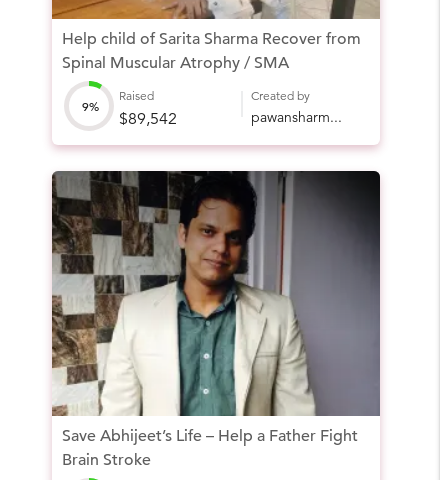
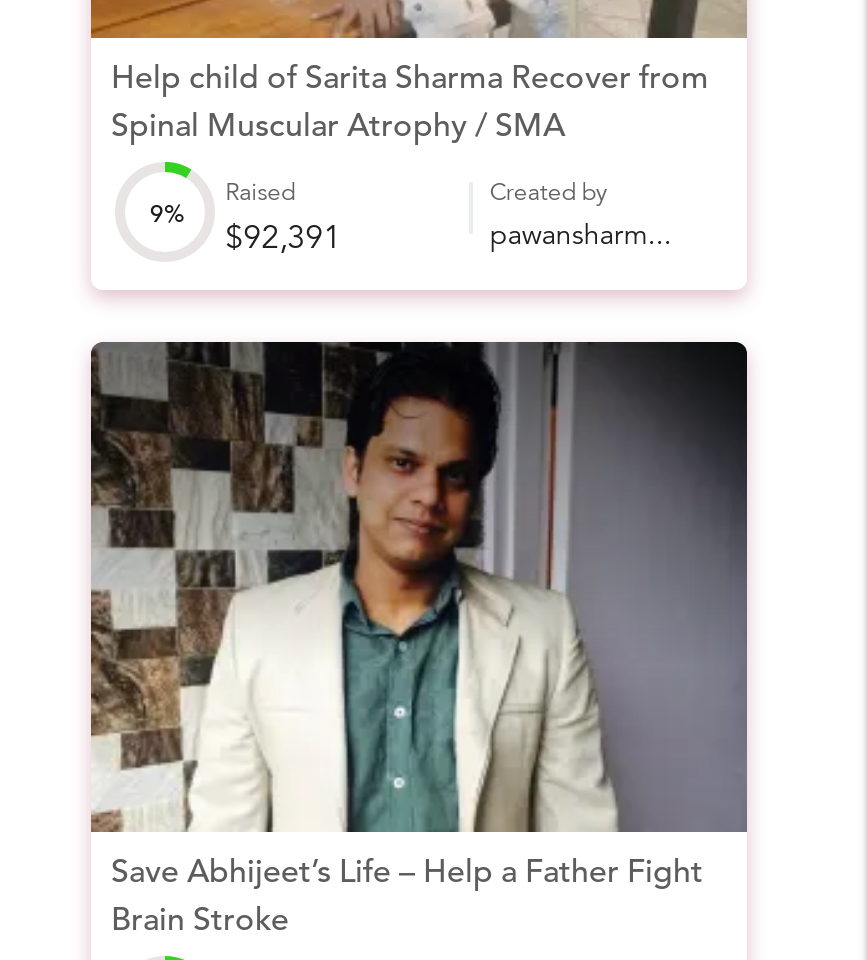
[119,109,177,129] $89,542 -> [225,218,341,258] $92,391

